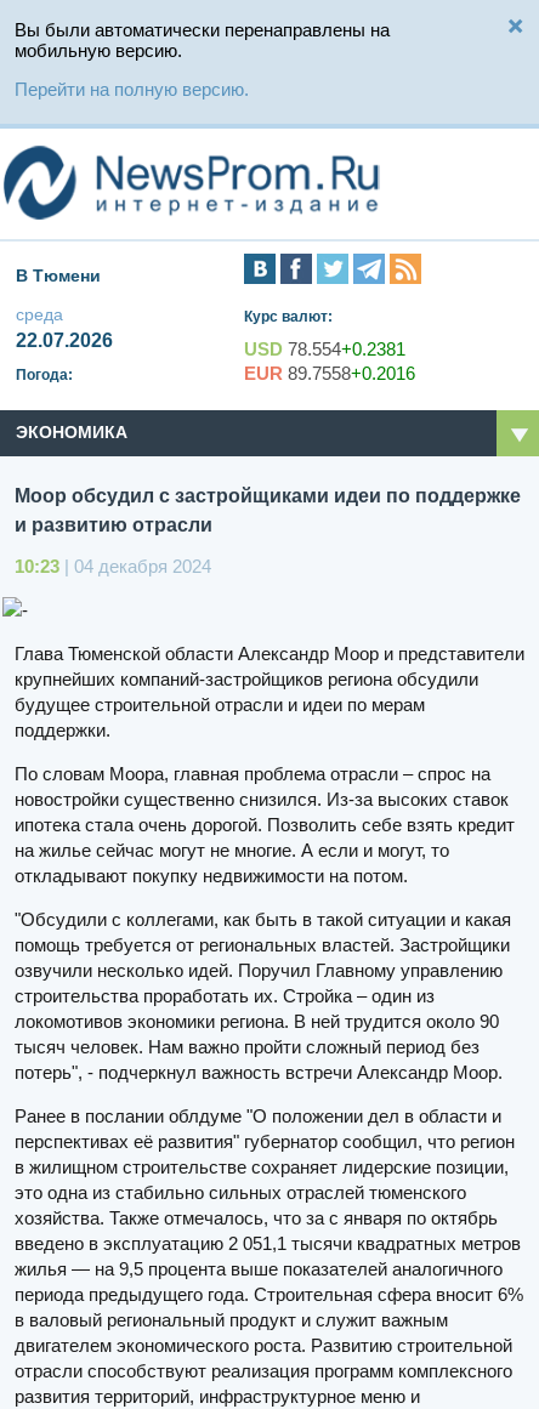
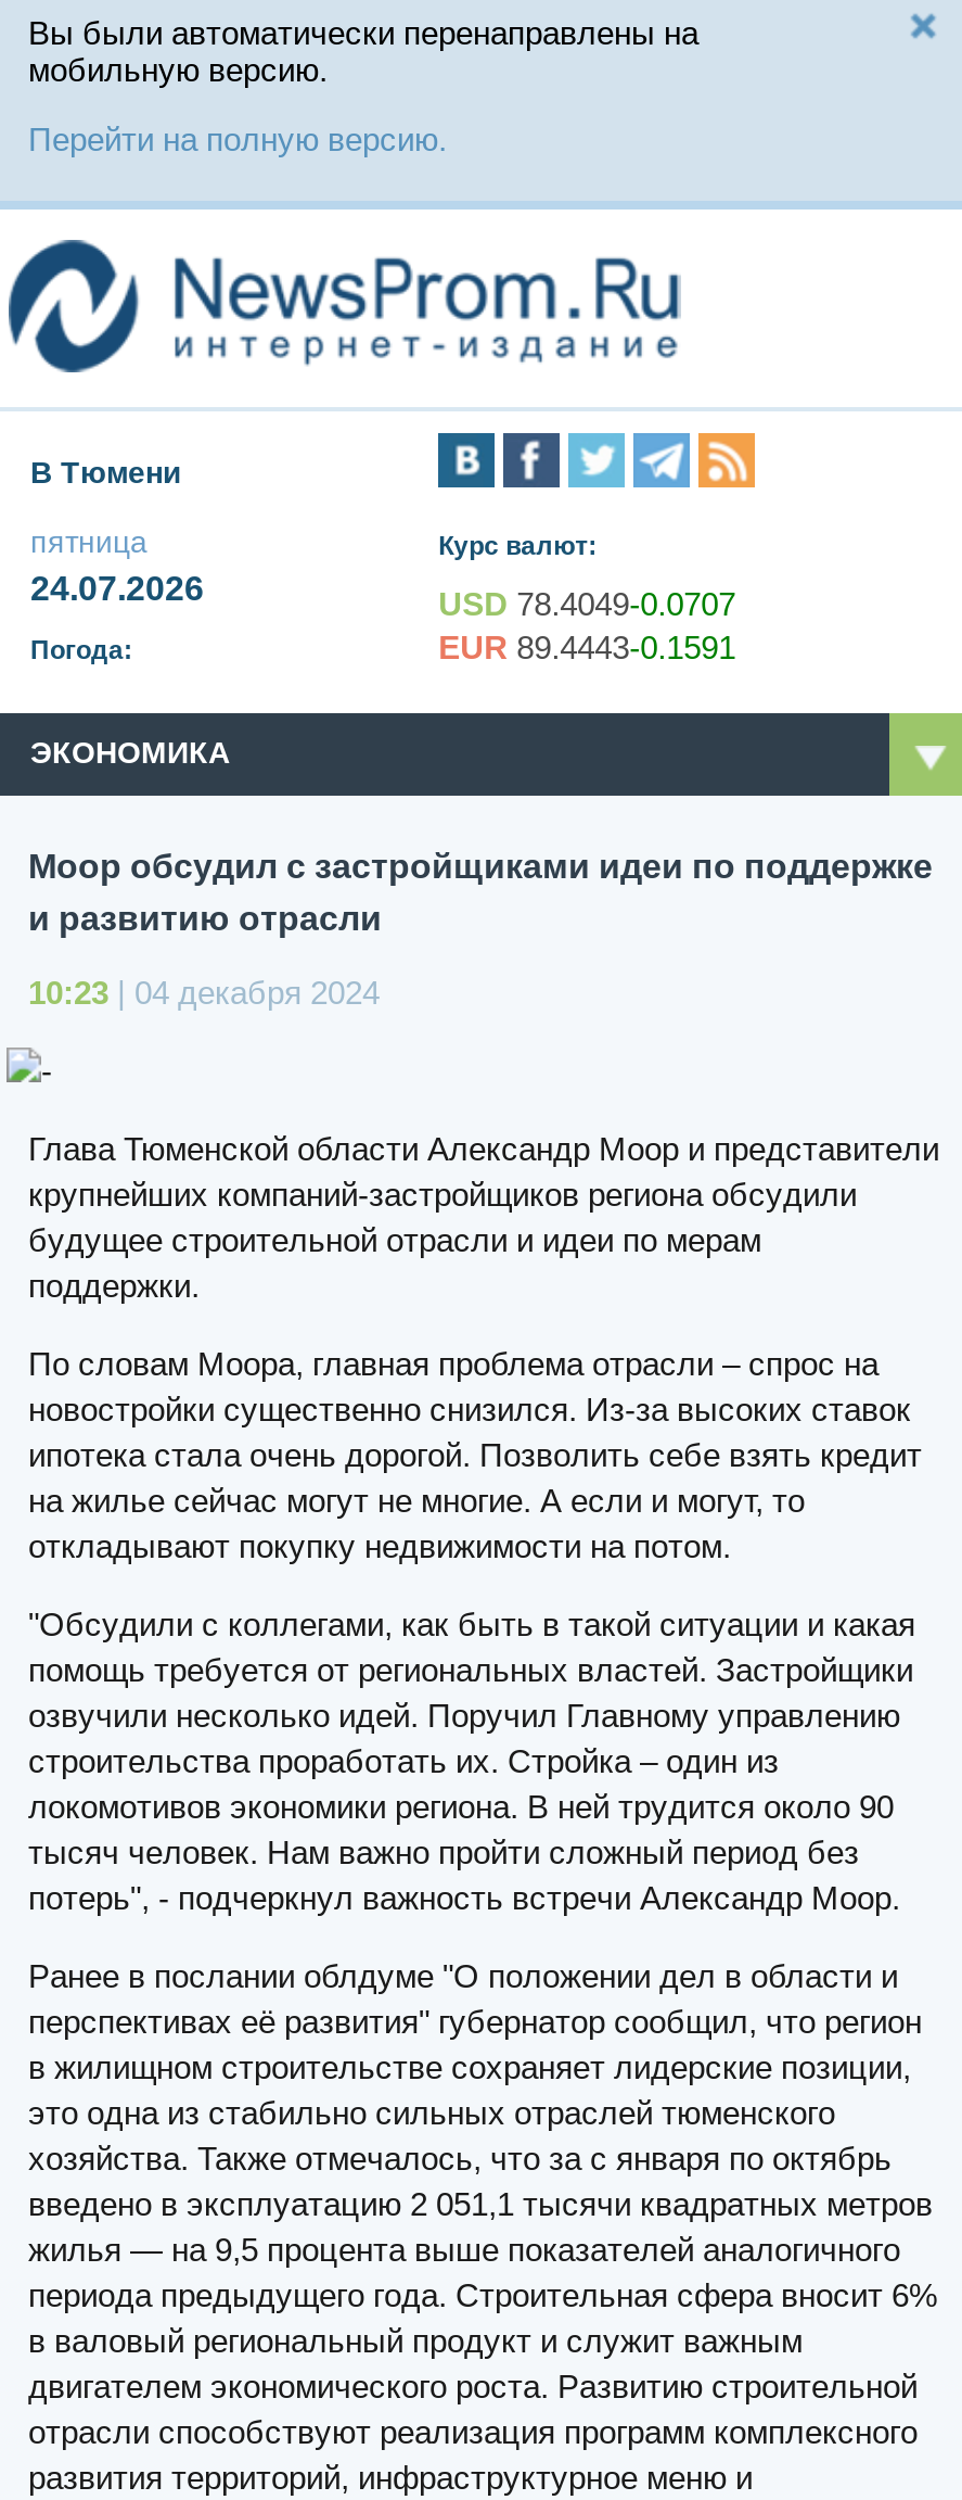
[16,305,113,351] среда | 22.07.2026 -> [30,525,204,608] пятница | 24.07.2026
[244,339,406,360] USD 78.554+0.2381 -> [438,586,736,623] USD 78.4049-0.0707
[244,363,415,384] EUR 89.7558+0.2016 -> [438,629,736,666] EUR 89.4443-0.1591

